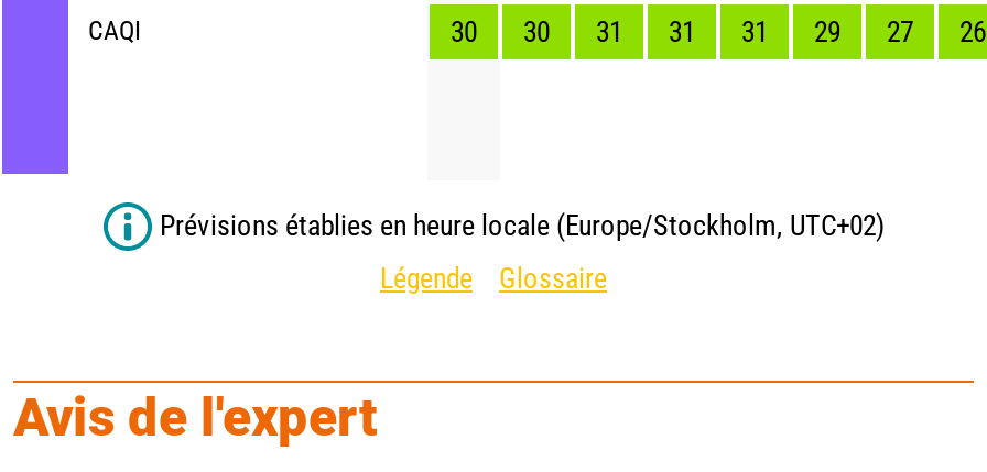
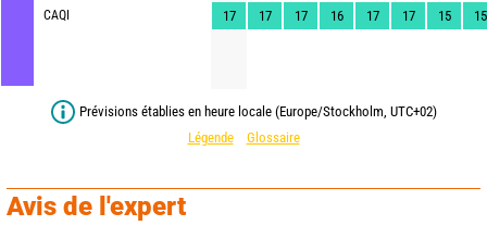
[451,15,477,48] 30 -> [222,8,235,24] 17
[523,15,550,48] 30 -> [258,8,271,24] 17
[596,15,622,48] 31 -> [294,8,307,24] 17
[669,15,695,48] 31 -> [330,8,343,24] 16
[741,15,768,48] 31 -> [366,8,379,24] 17
[814,15,840,48] 29 -> [402,8,415,24] 17
[887,15,913,48] 27 -> [438,8,451,24] 15
[959,15,986,48] 26 -> [473,8,486,24] 15

